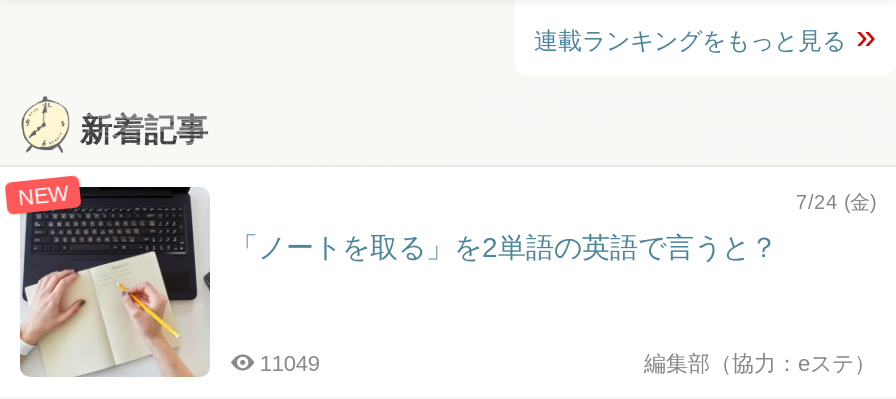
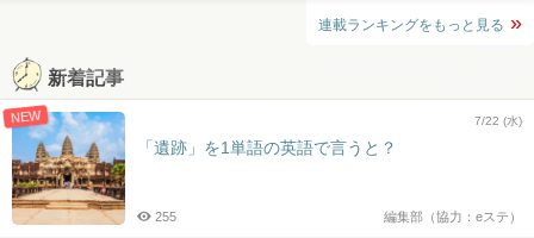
[20,185,778,377] [image] | 「ノートを取る」を2単語の英語で言うと？ -> [11,111,397,225] [image] | 「遺跡」を1単語の英語で言うと？
[796,191,876,213] 7/24 (金) -> [474,114,522,127] 7/22 (水)
[260,351,320,375] 11049 -> [155,209,176,224] 255

